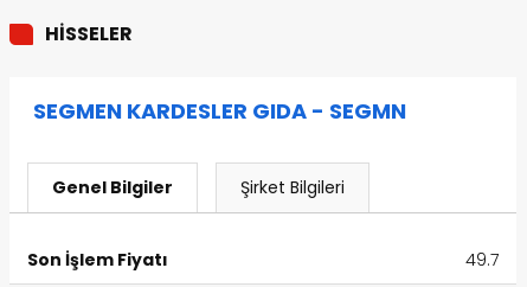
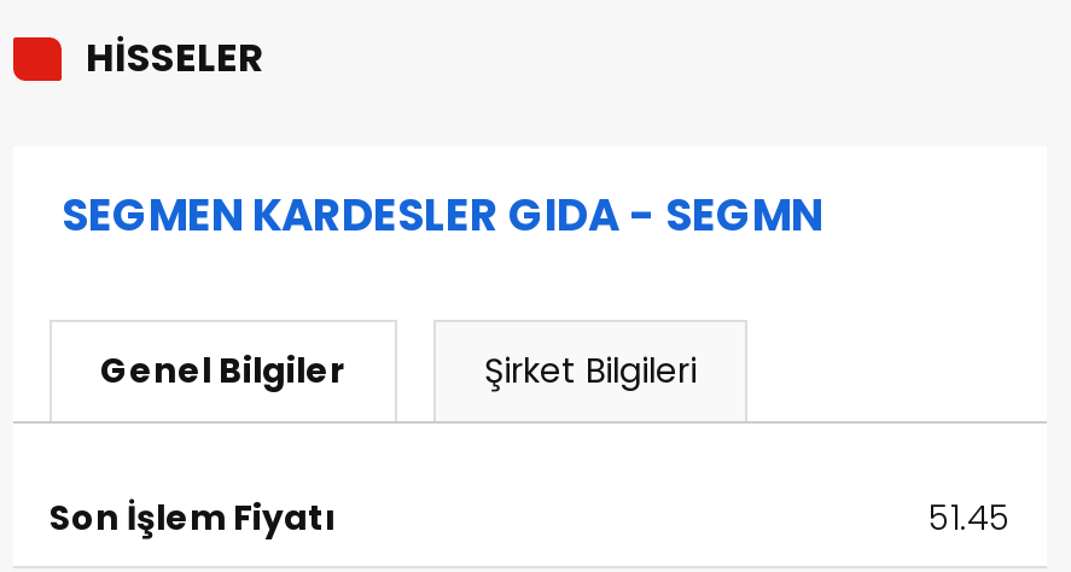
[465,248,499,272] 49.7 -> [929,494,1011,542] 51.45

